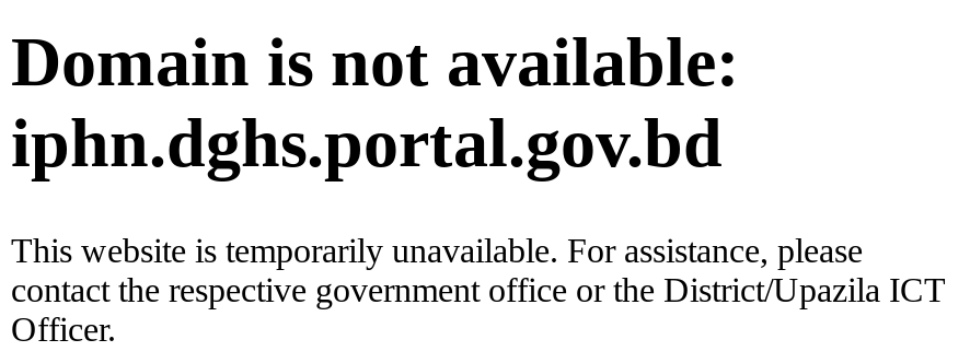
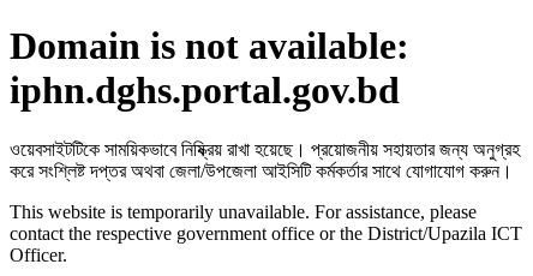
none -> [10,139,520,181] ওয়েবসাইটটিকে সাময়িকভাবে নিষ্ক্রিয় রাখা হয়েছে। প্রয়োজনীয় সহায়তার জন্য অনুগ্রহ | করে সংশ্লিষ্ট দপ্তর অথবা জেলা/উপজেলা আইসিটি কর্মকর্তার সাথে যোগাযোগ করুন।

